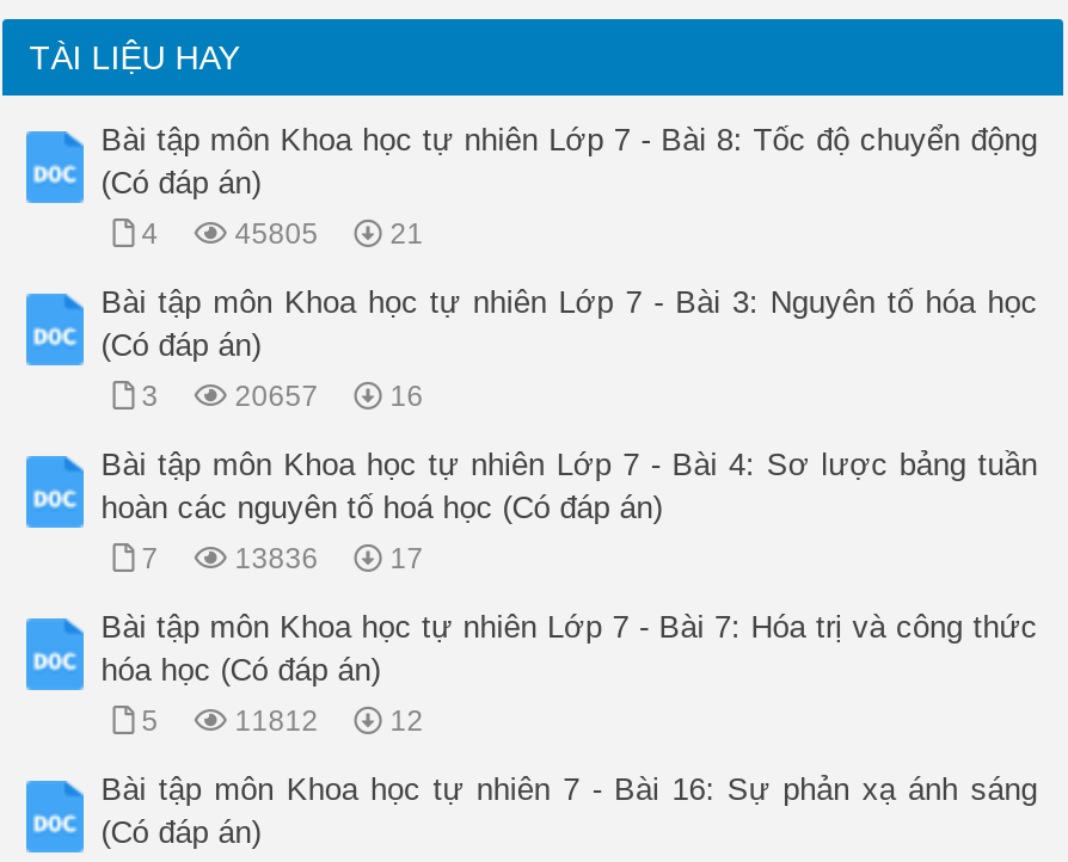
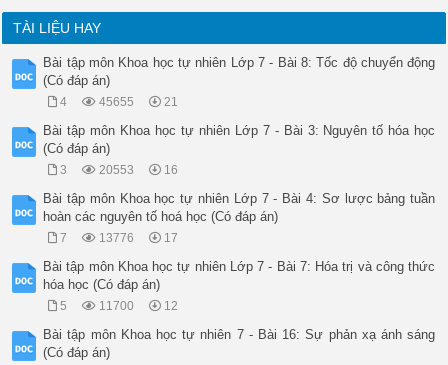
[235,218,318,251] 45805 -> [99,95,134,109] 45655
[235,380,318,413] 20657 -> [99,163,134,177] 20553
[235,542,318,576] 13836 -> [99,231,134,245] 13776
[235,705,318,738] 11812 -> [99,299,134,313] 11700

